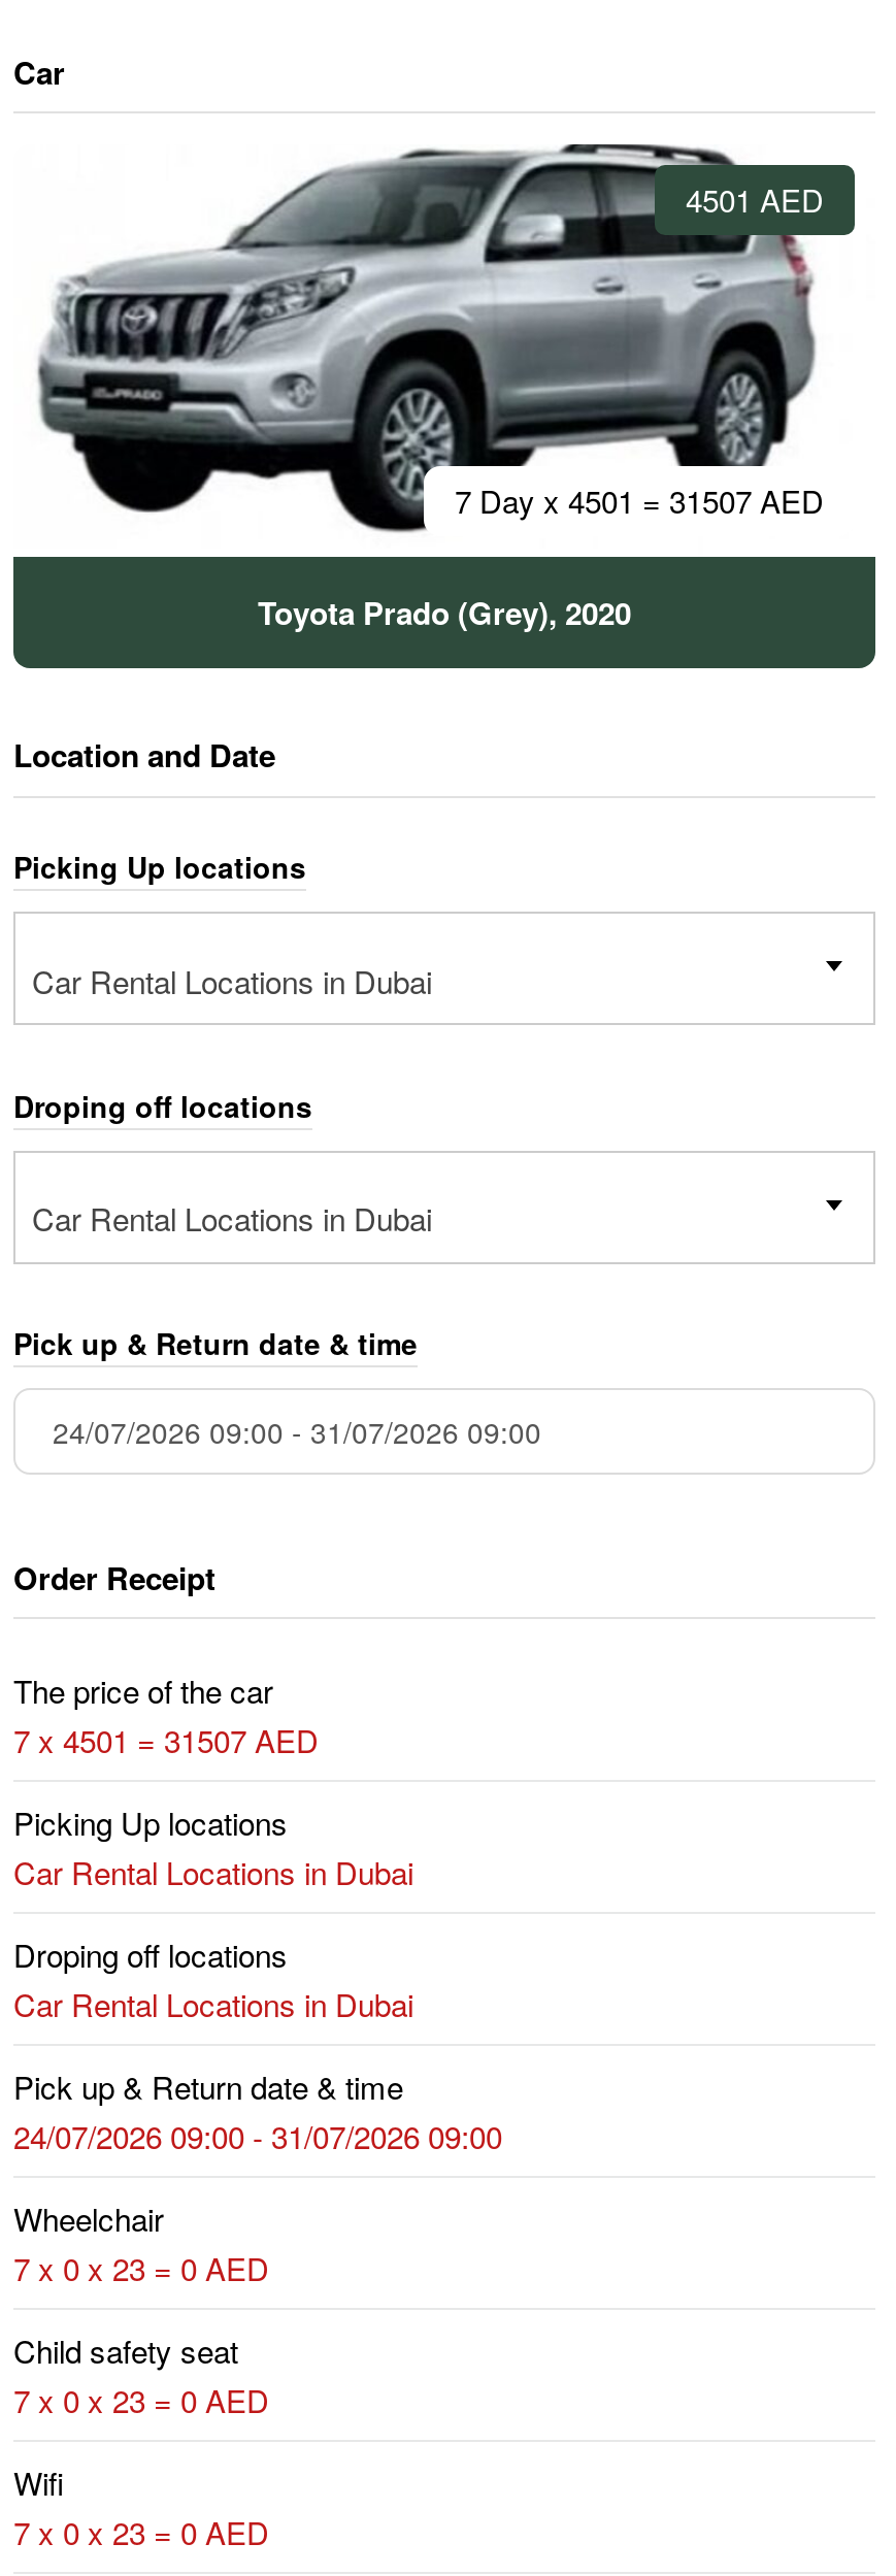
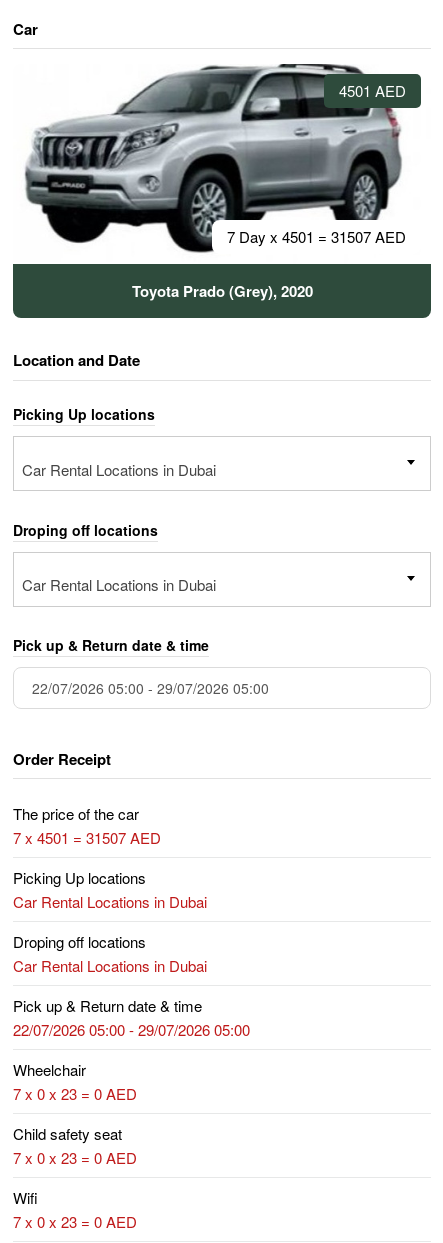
[13,2113,502,2156] 24/07/2026 09:00 - 31/07/2026 09:00 -> [13,1018,250,1039] 22/07/2026 05:00 - 29/07/2026 05:00

